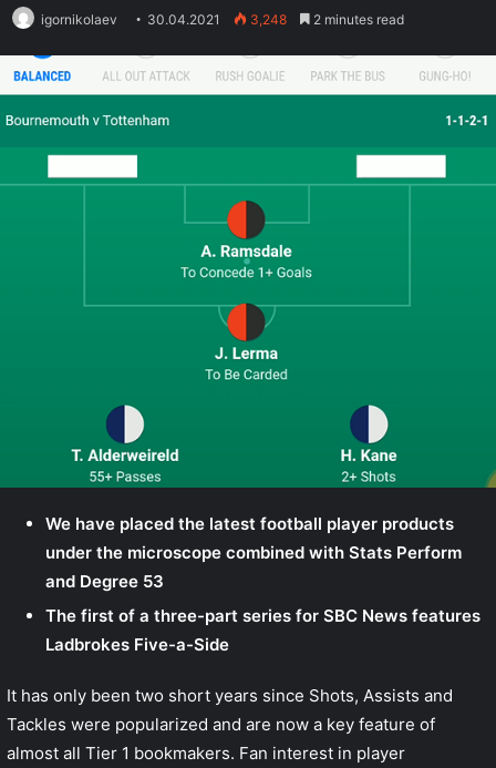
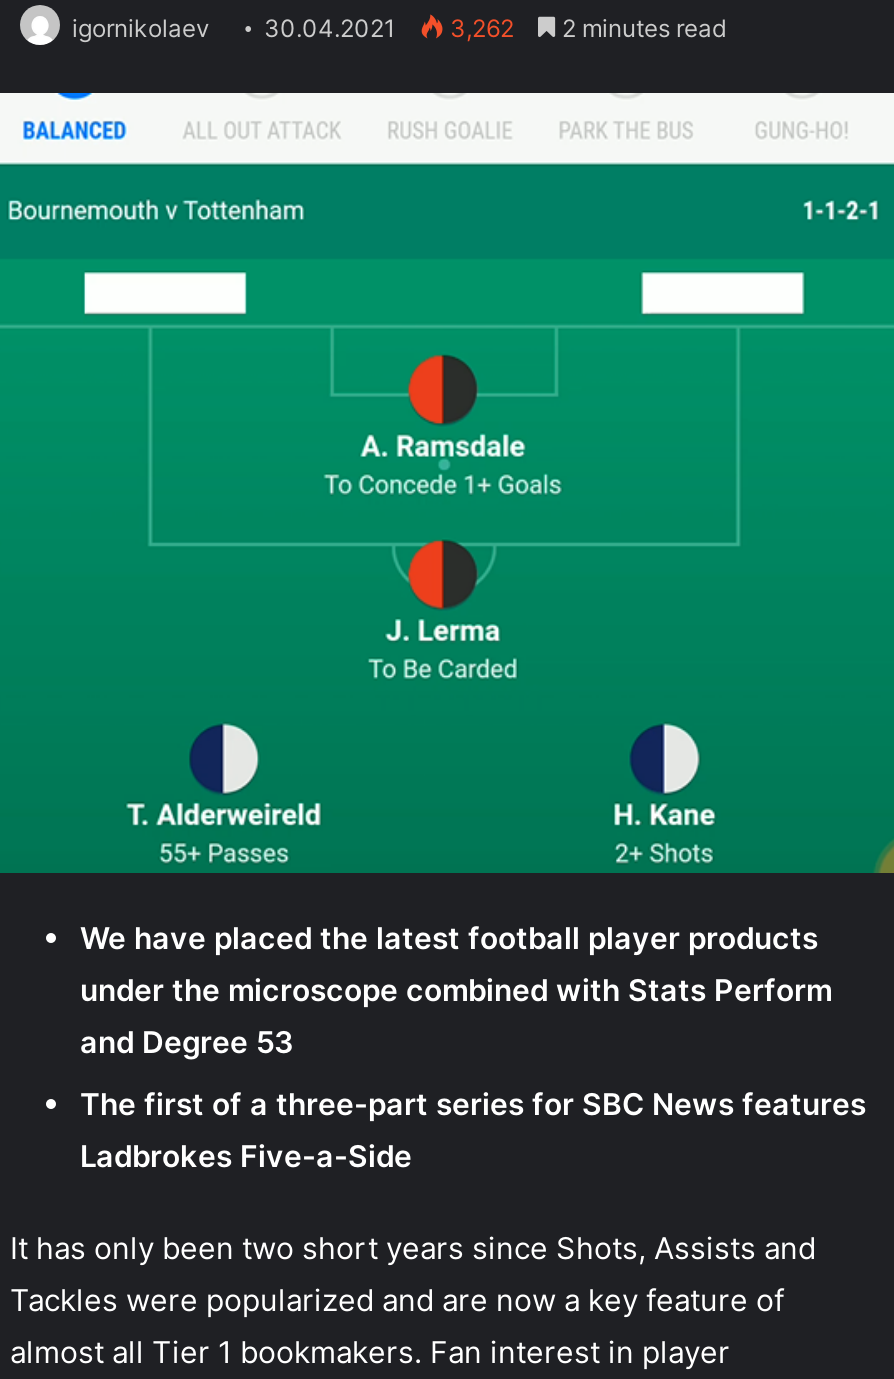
[41,11,404,27] igornikolaev 30.04.2021 3,248 2 minutes read -> [72,12,726,42] igornikolaev 30.04.2021 3,262 2 minutes read

